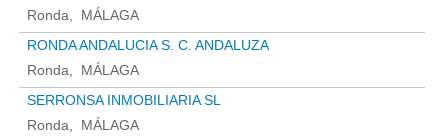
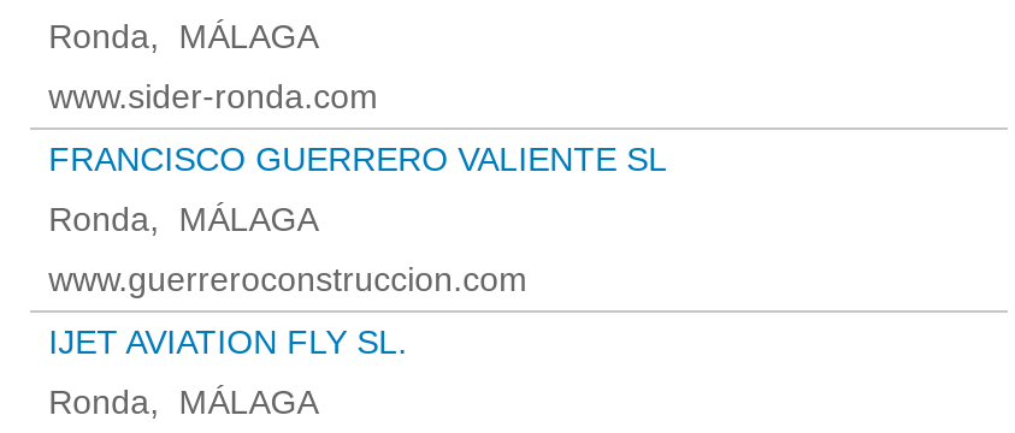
[27,36,269,52] RONDA ANDALUCIA S. C. ANDALUZA -> [49,76,668,177] www.sider-ronda.com | FRANCISCO GUERRERO VALIENTE SL
[27,91,221,107] SERRONSA INMOBILIARIA SL -> [49,259,528,360] www.guerreroconstruccion.com | IJET AVIATION FLY SL.

